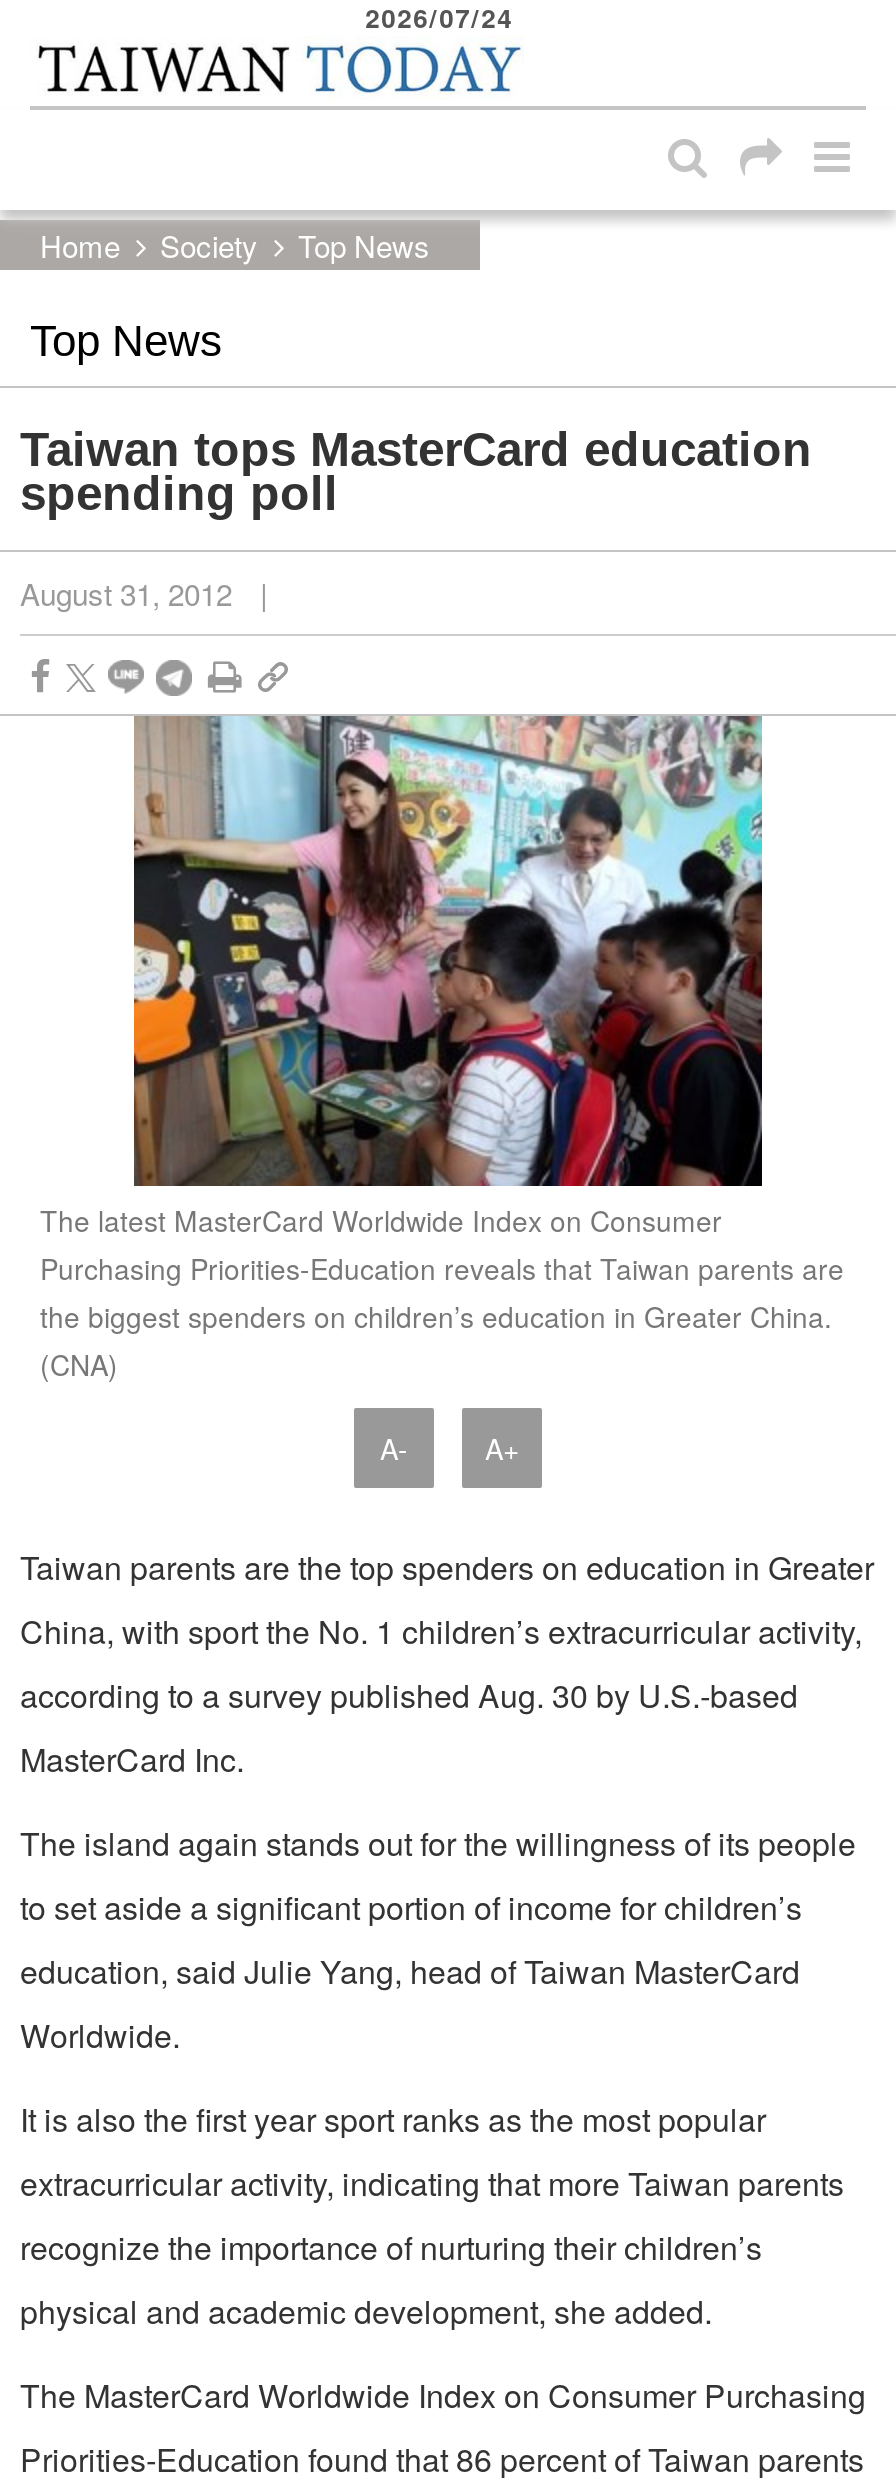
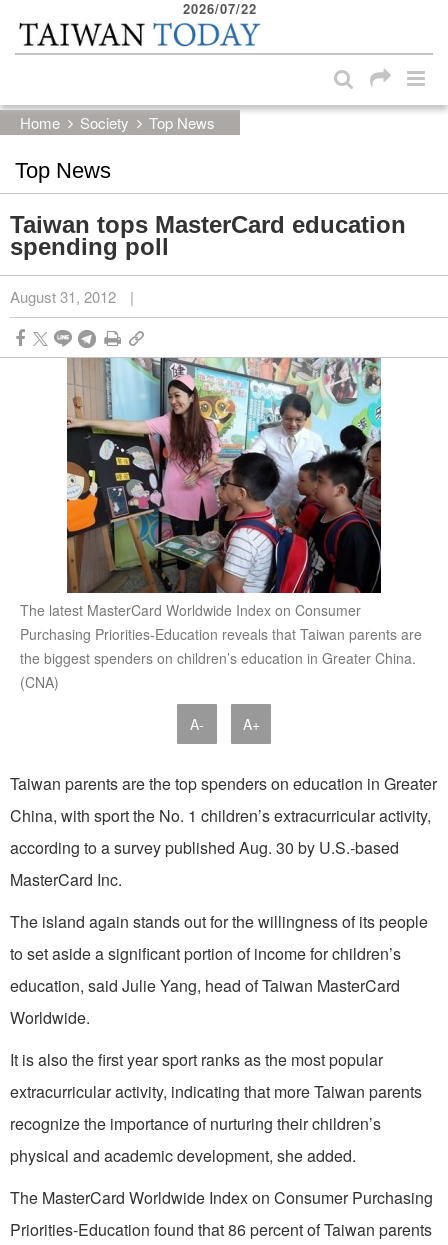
[365,0,513,36] 2026/07/24 -> [183,0,257,18] 2026/07/22

